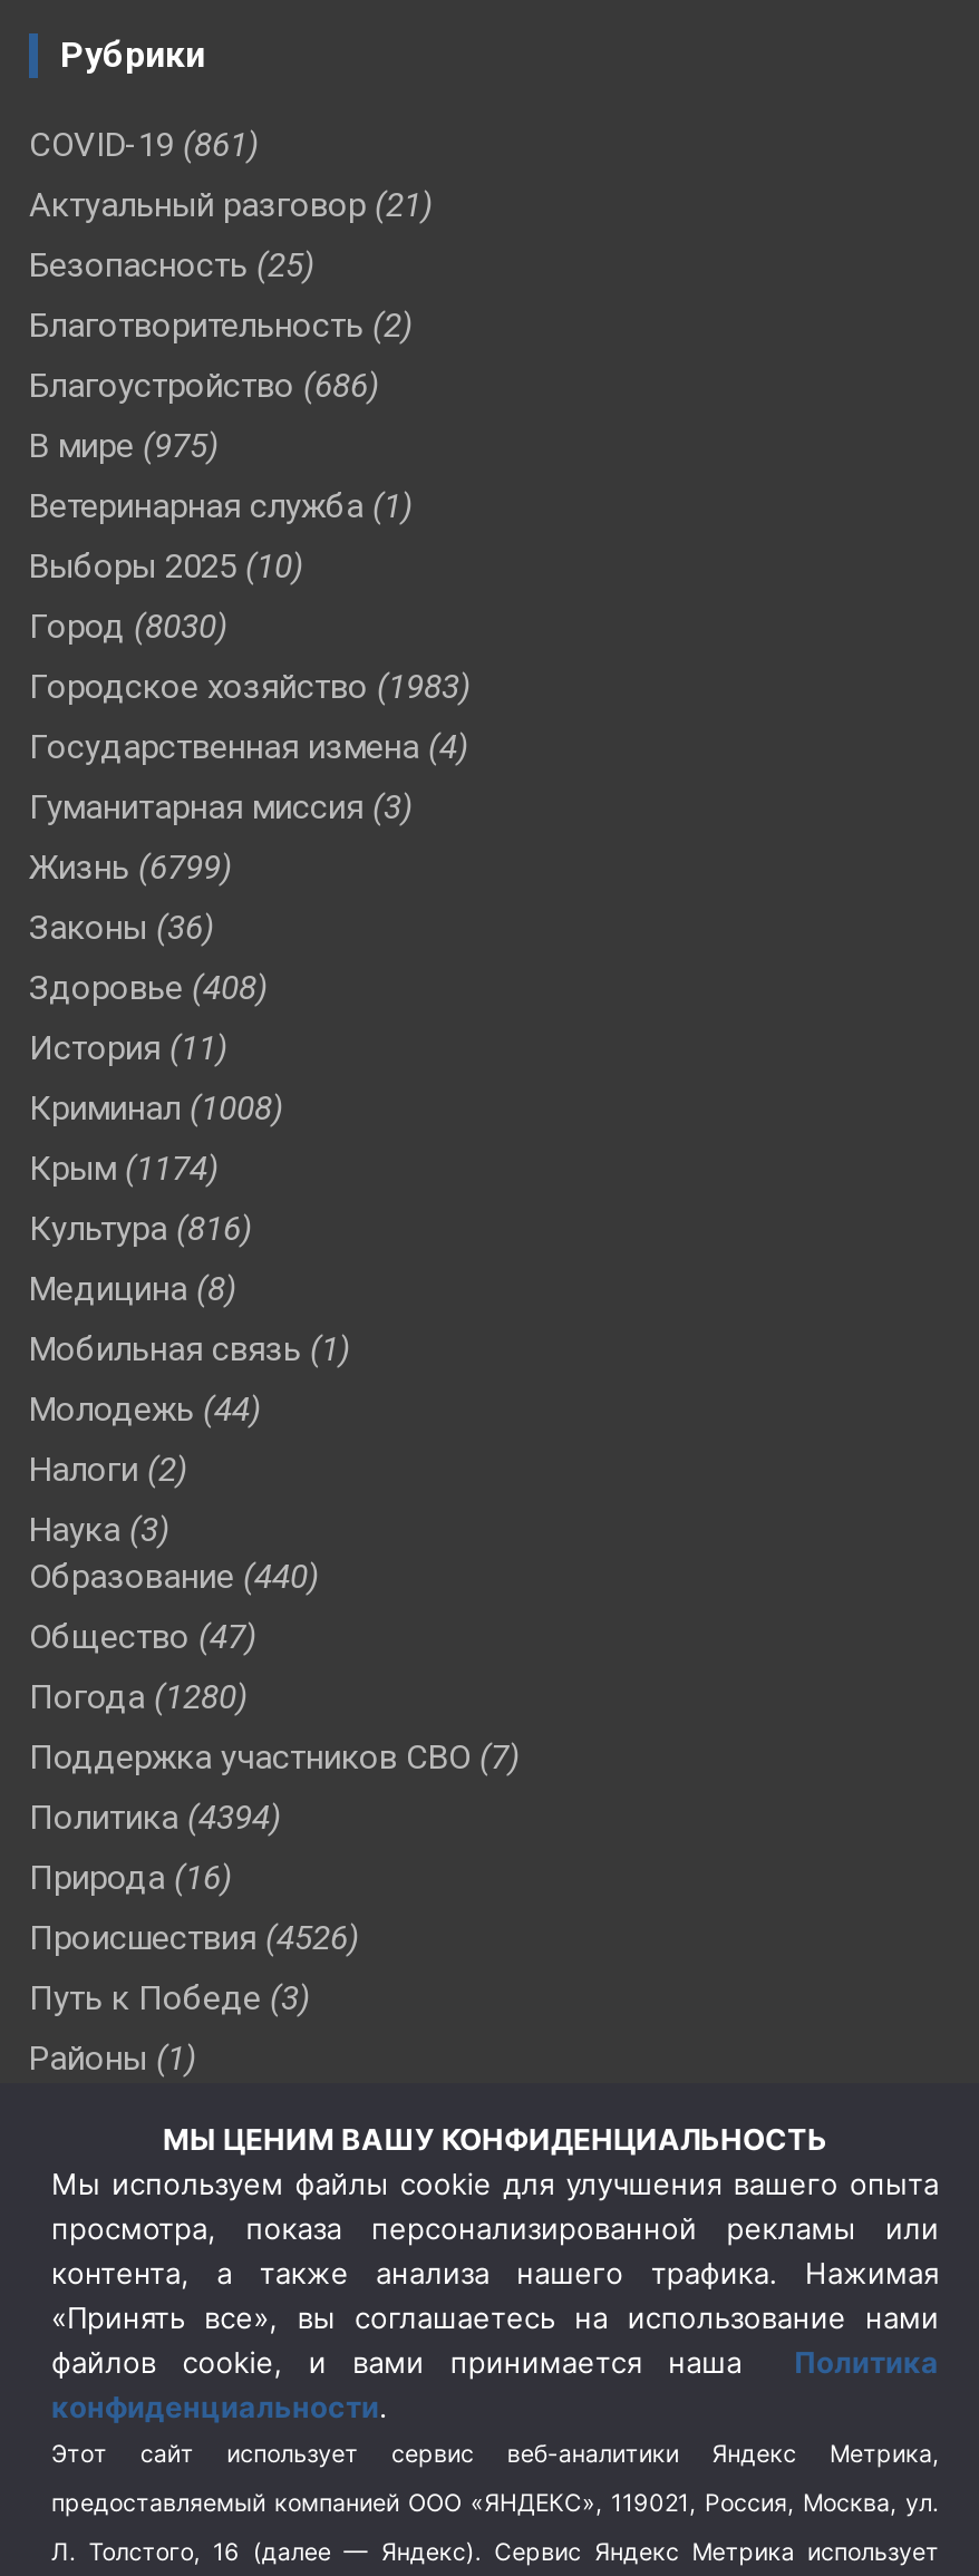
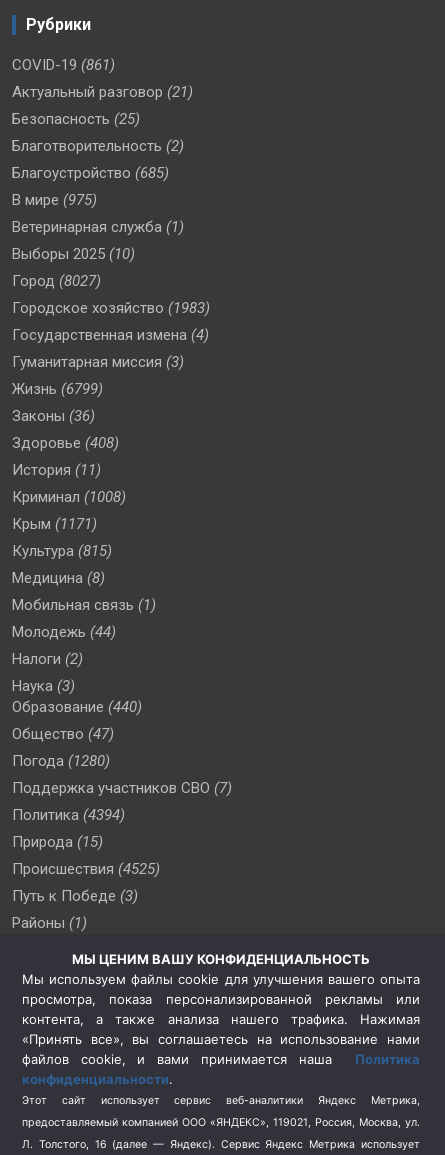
[29,365,379,405] Благоустройство (686) -> [12,164,169,182] Благоустройство (685)
[29,606,227,646] Город (8030) -> [12,272,101,290] Город (8027)
[29,1148,219,1188] Крым (1174) -> [12,515,97,533] Крым (1171)
[29,1208,252,1248] Культура (816) -> [12,542,112,560] Культура (815)
[29,1857,232,1897] Природа (16) -> [12,833,103,851] Природа (15)
[29,1917,359,1957] Происшествия (4526) -> [12,860,160,878] Происшествия (4525)

